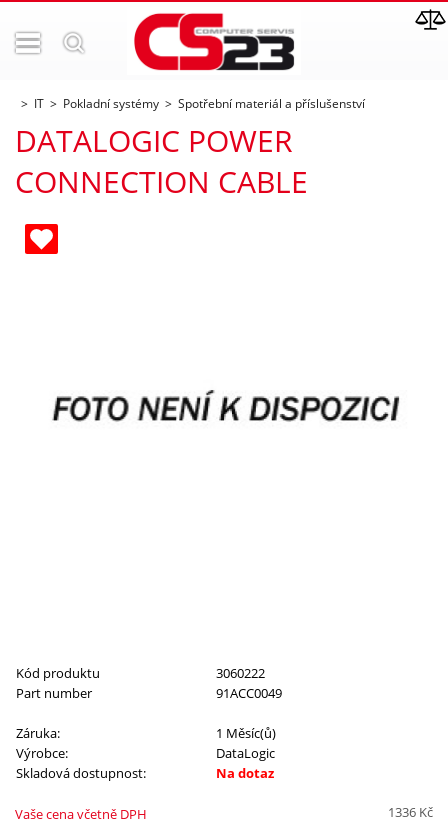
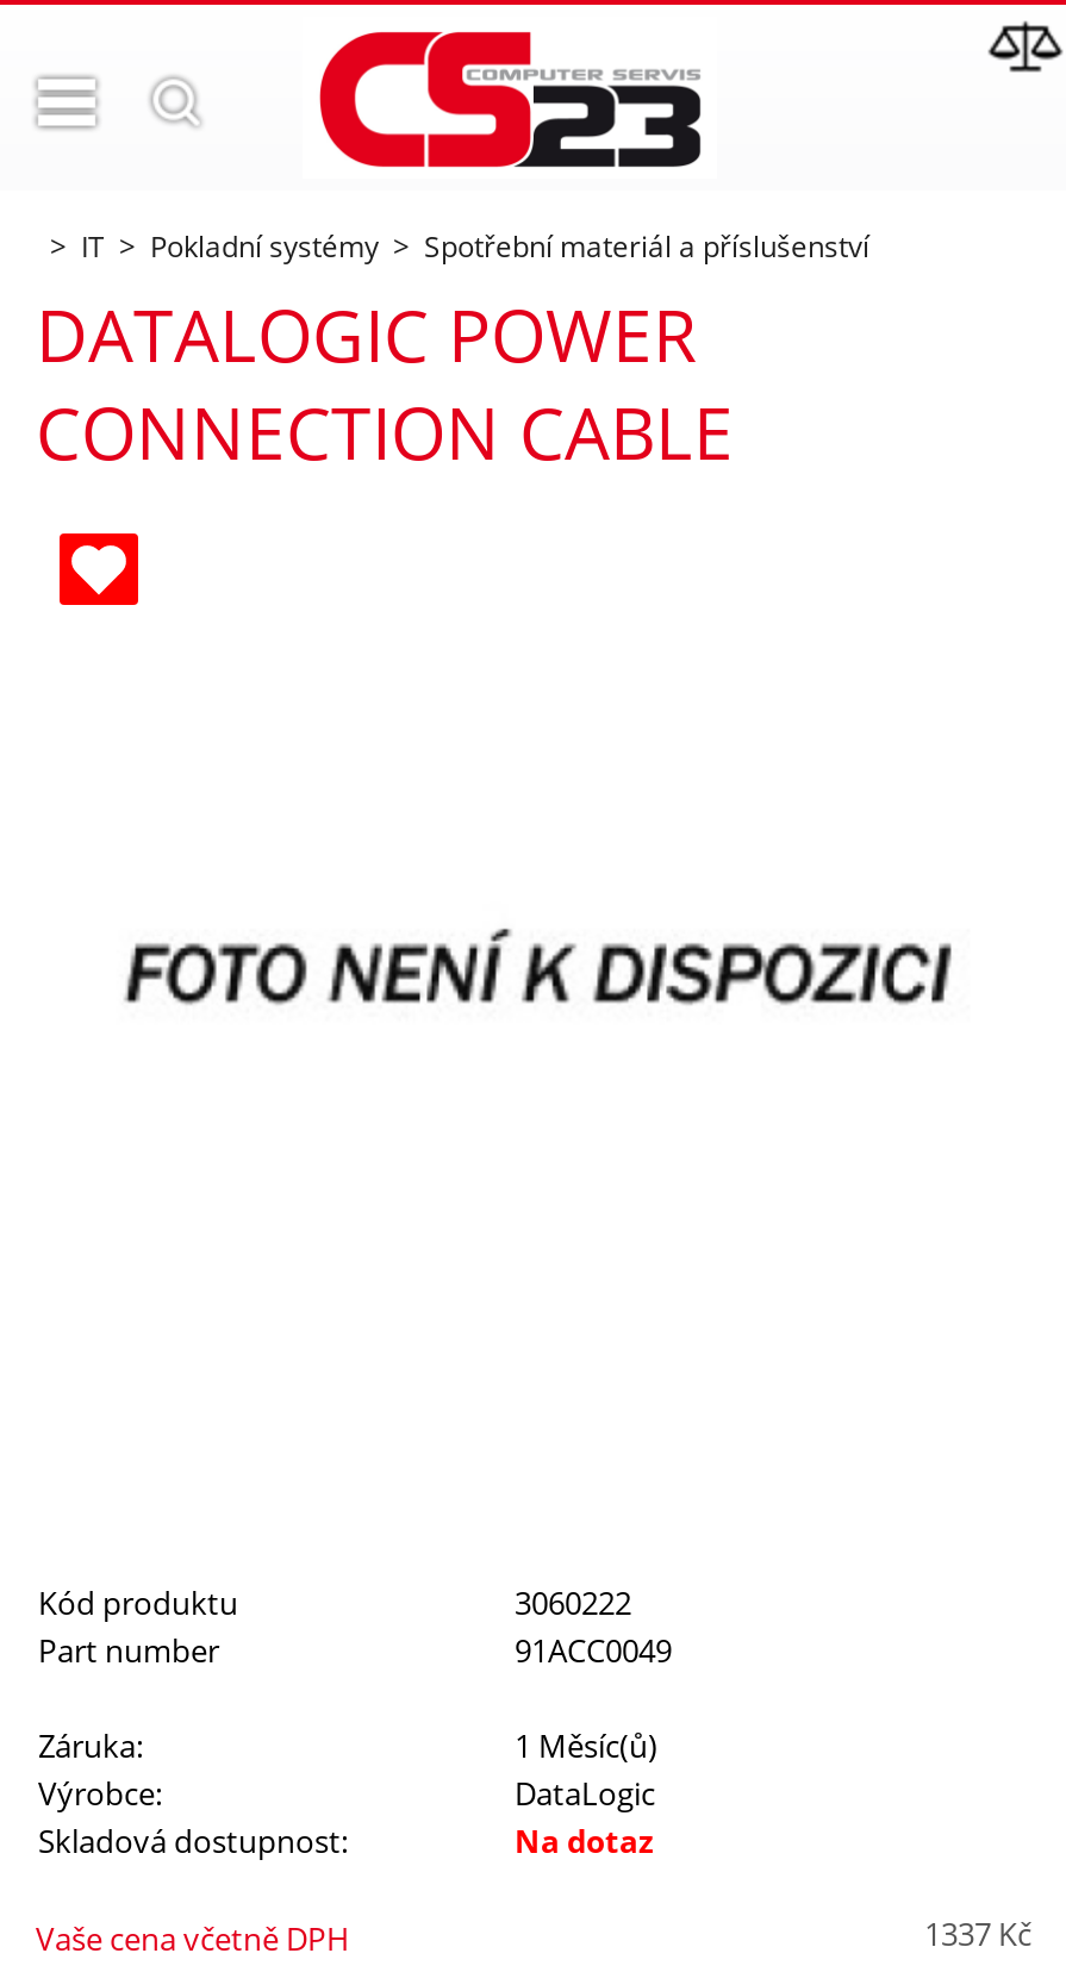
[388,803,433,821] 1336 Kč -> [924,1912,1031,1955] 1337 Kč

